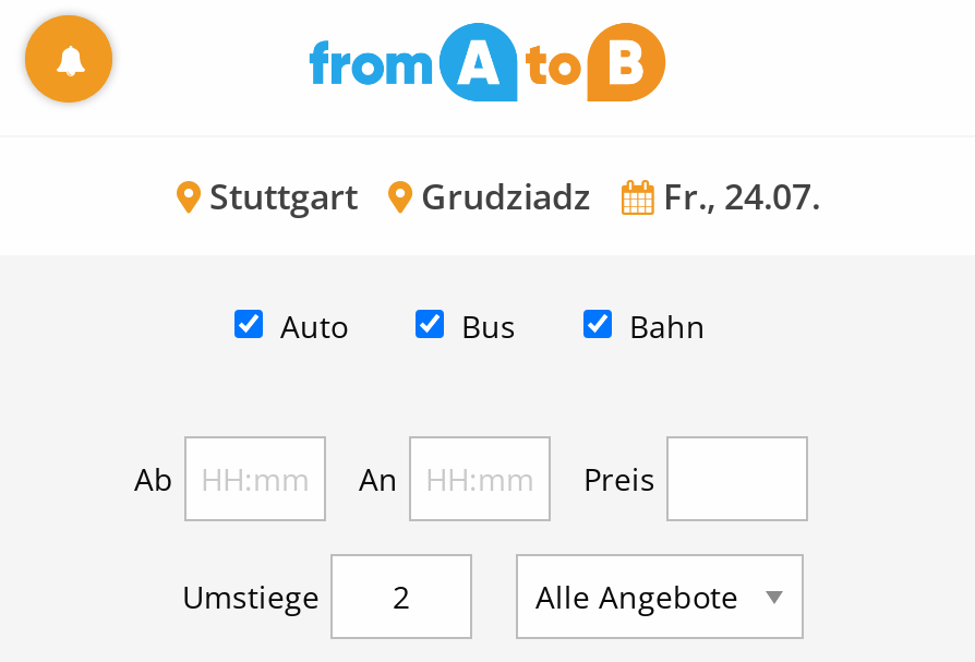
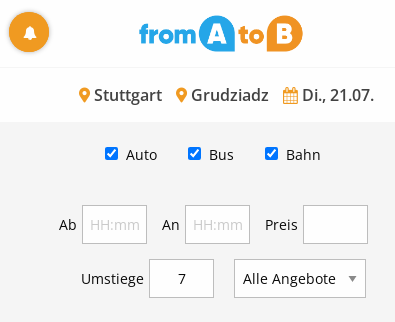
[201,171,820,219] Stuttgart Grudziadz Fr., 24.07. -> [89,83,373,105] Stuttgart Grudziadz Di., 21.07.

